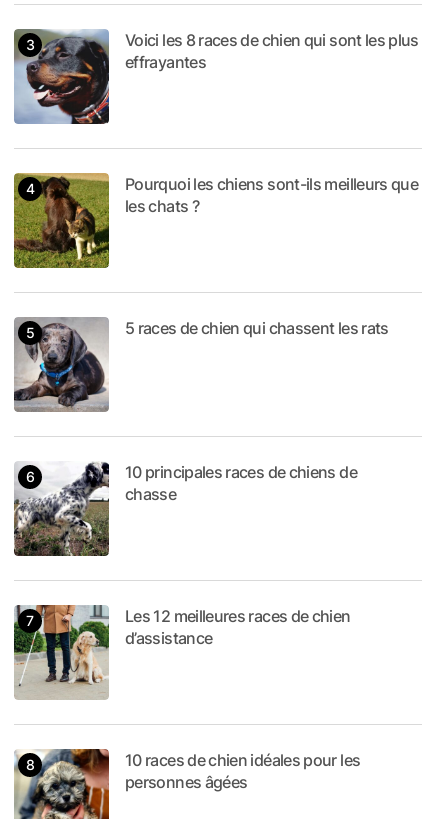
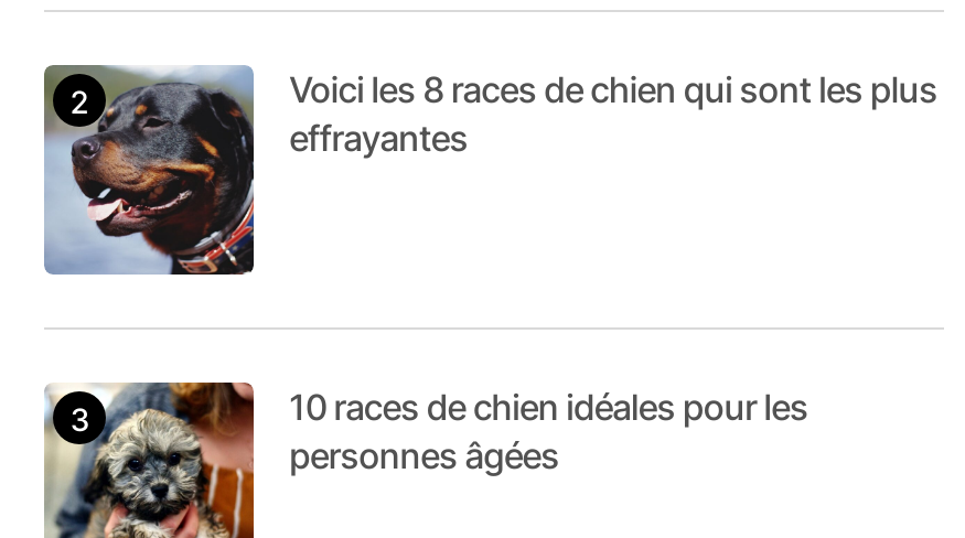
[13,173,418,269] [image] | Pourquoi les chiens sont-ils meilleurs que | les chats ? -> none
[14,316,389,413] [image] | 5 races de chien qui chassent les rats -> none
[14,461,357,557] [image] | 10 principales races de chiens de | chasse -> none
[14,604,350,700] [image] | Les 12 meilleures races de chien | d’assistance -> none

